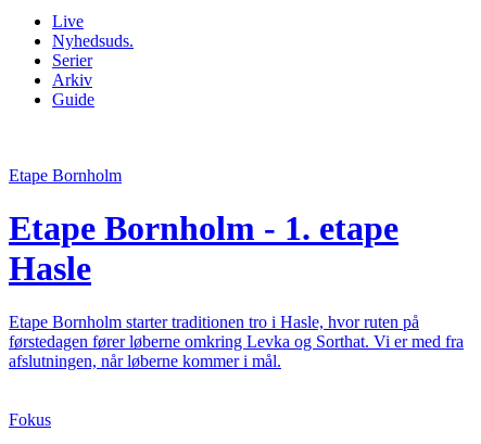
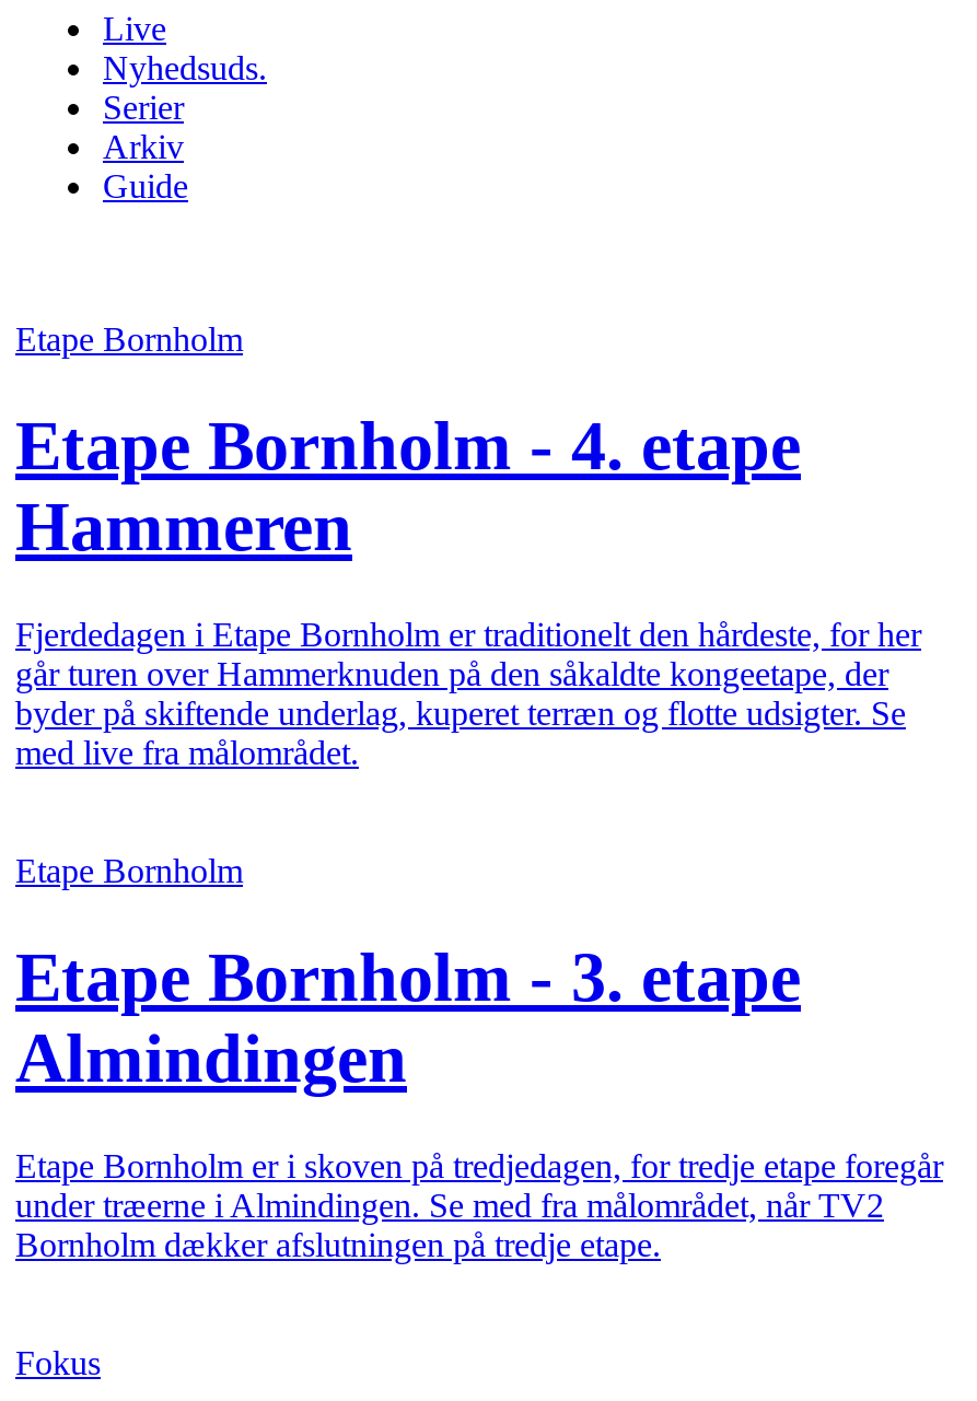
[9,209,464,370] Etape Bornholm - 1. etape | Hasle | Etape Bornholm starter traditionen tro i Hasle, hvor ruten på | førstedagen fører løberne omkring Levka og Sorthat. Vi er med fra | afslutningen, når løberne kommer i mål. -> [15,406,943,1262] Etape Bornholm - 4. etape | Hammeren | Fjerdedagen i Etape Bornholm er traditionelt den hårdeste, for her | går turen over Hammerknuden på den såkaldte kongeetape, der | byder på skiftende underlag, kuperet terræn og flotte udsigter. Se | med live fra målområdet. | Etape Bornholm | Etape Bornholm - 3. etape | Almindingen | Etape Bornholm er i skoven på tredjedagen, for tredje etape foregår | under træerne i Almindingen. Se med fra målområdet, når TV2 | Bornholm dækker afslutningen på tredje etape.

